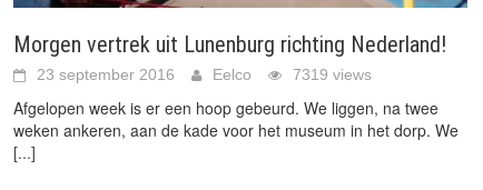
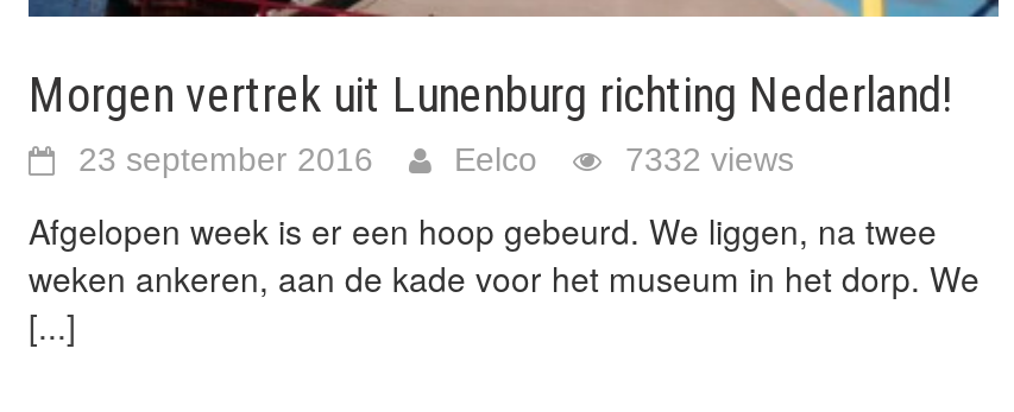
[293,66,372,84] 7319 views -> [625,141,794,179] 7332 views

